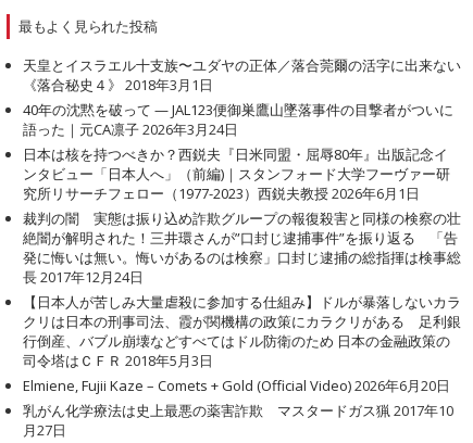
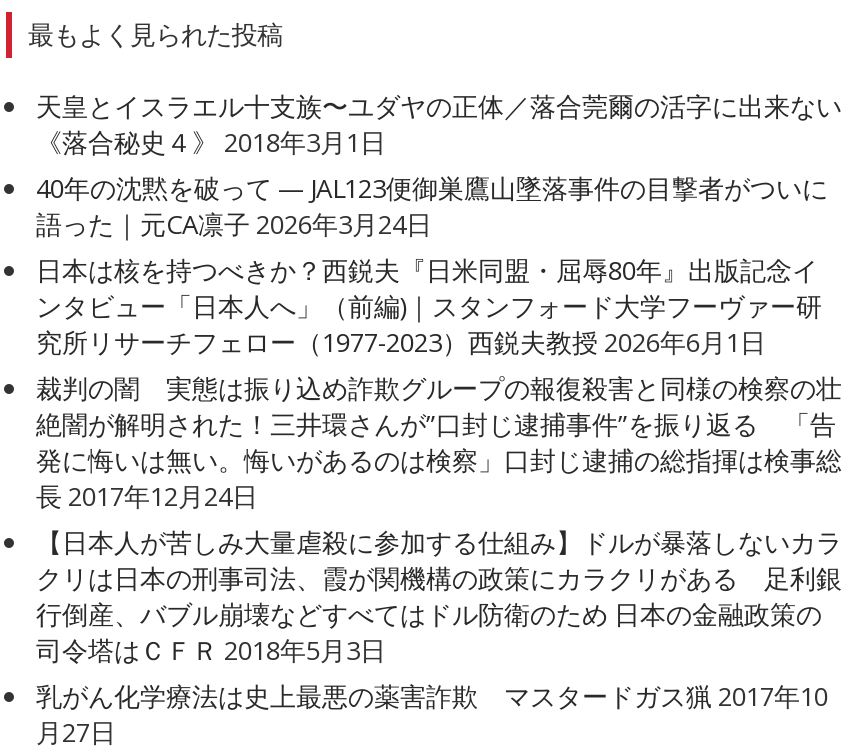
[23,375,450,395] Elmiene, Fujii Kaze – Comets + Gold (Official Video) 2026年6月20日 -> none

